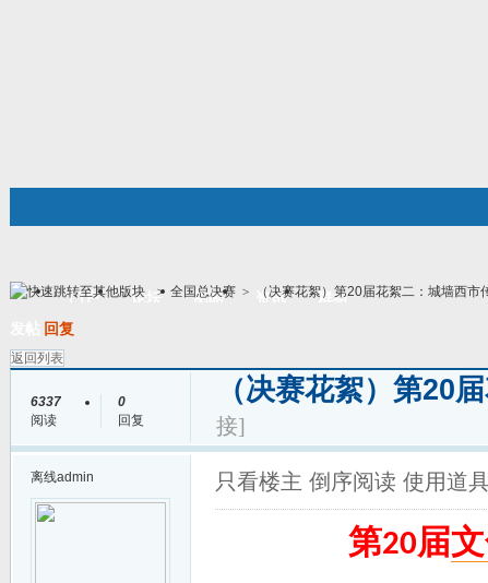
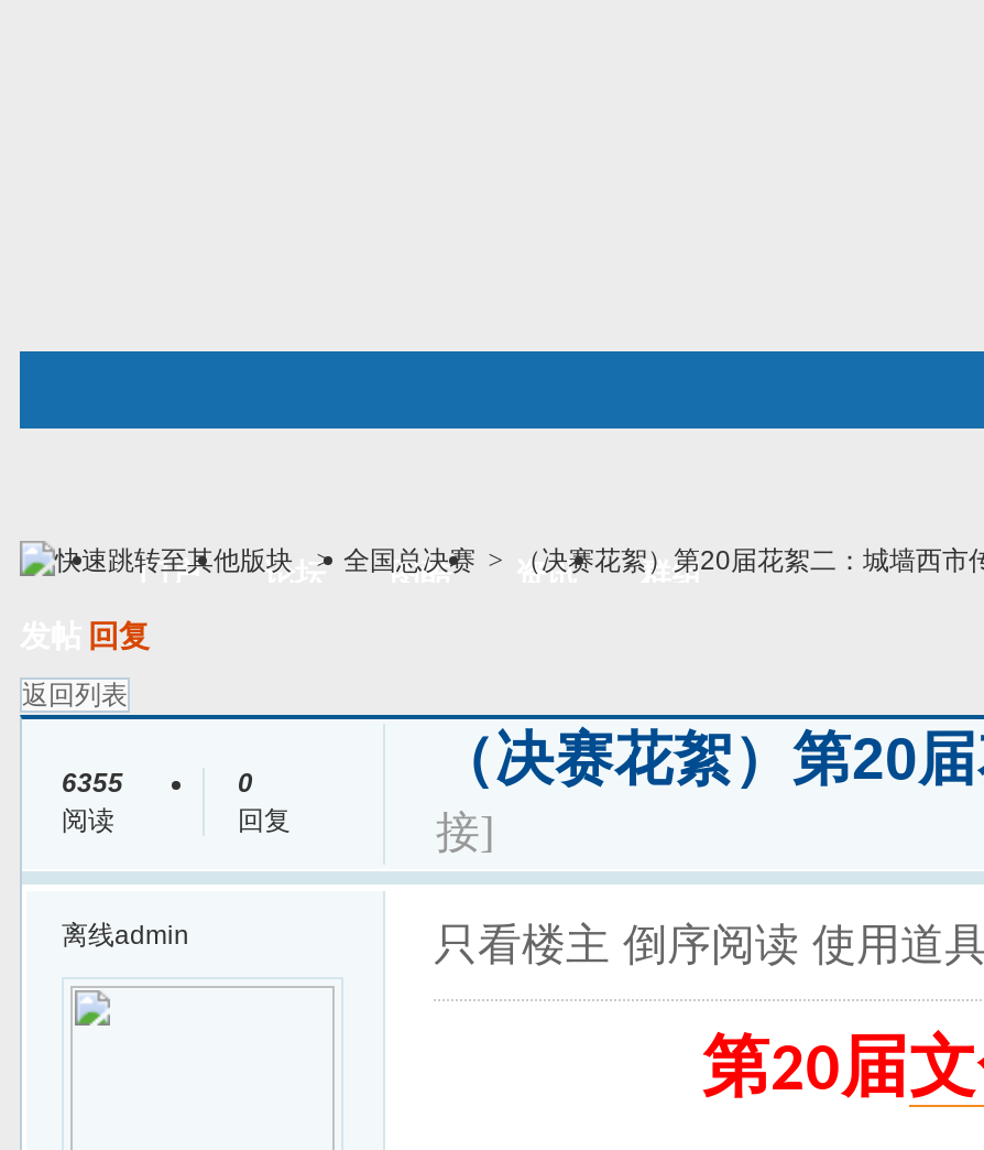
[31,394,61,409] 6337 -> [62,768,123,799] 6355

